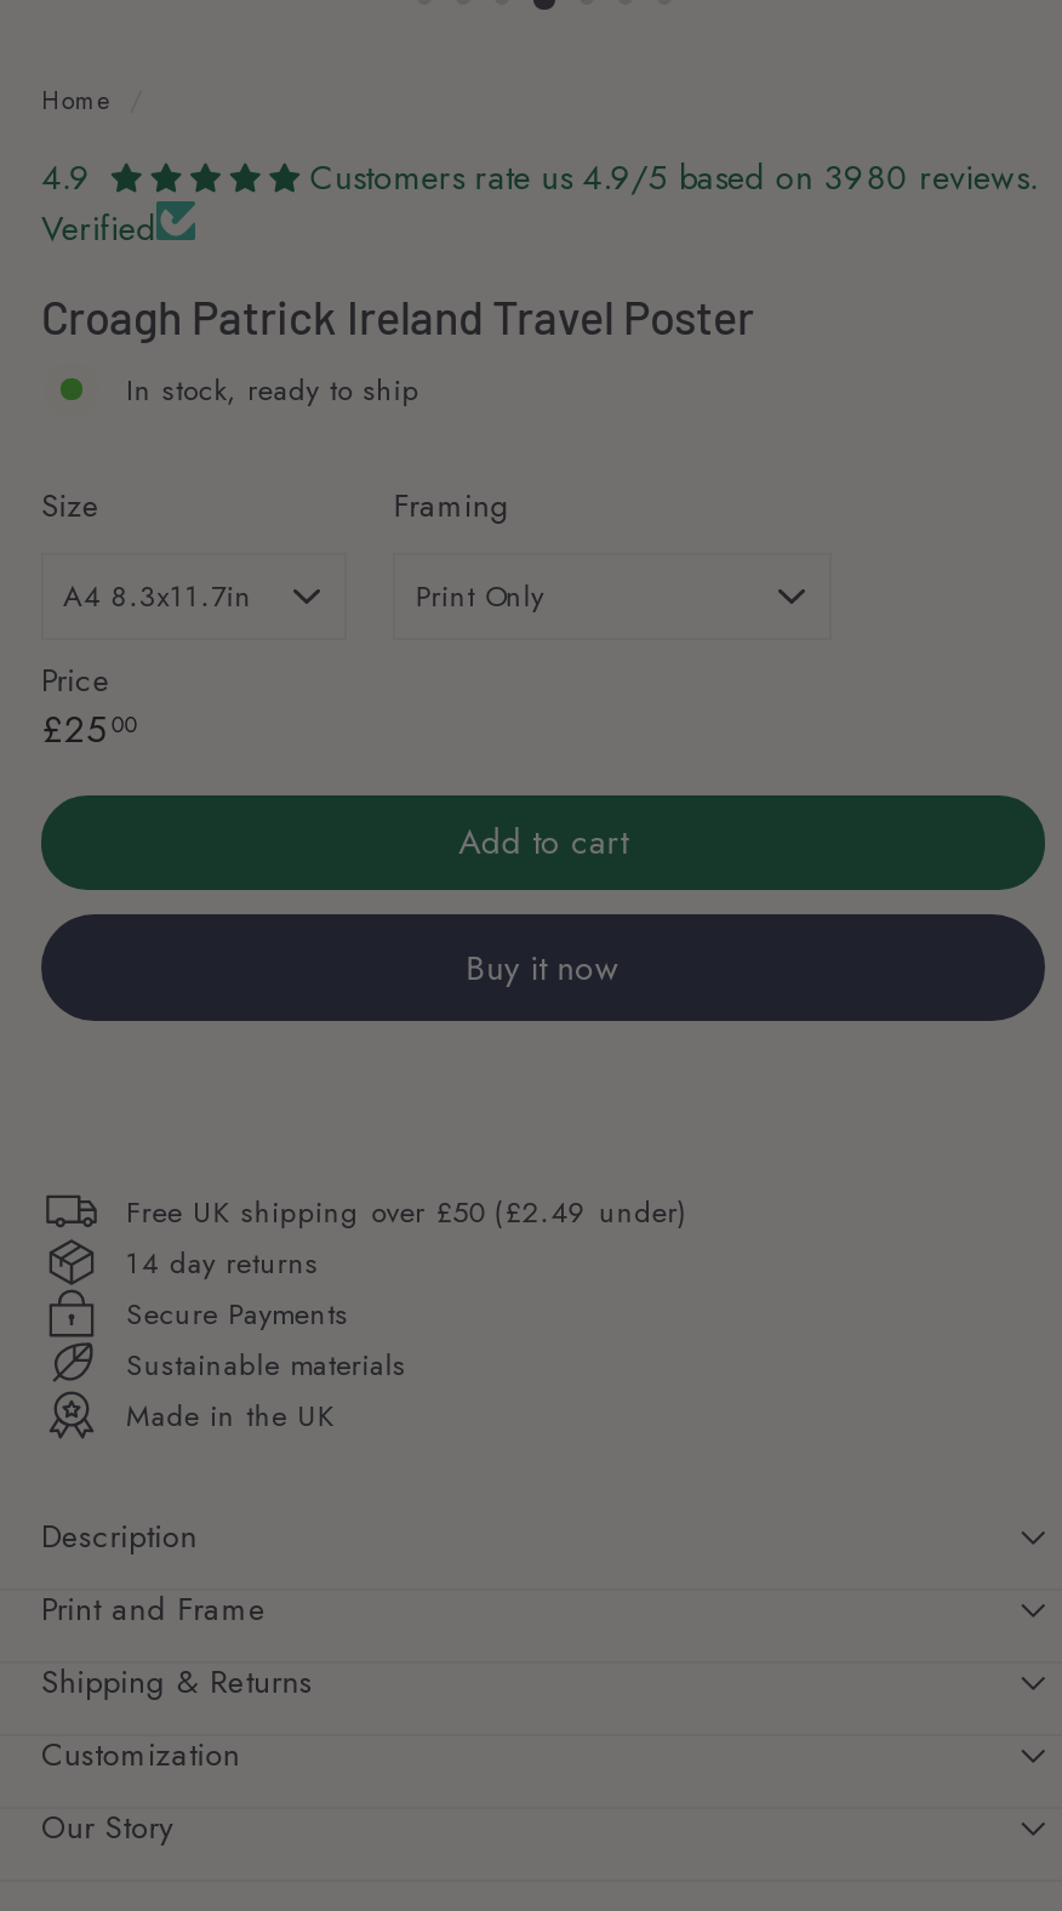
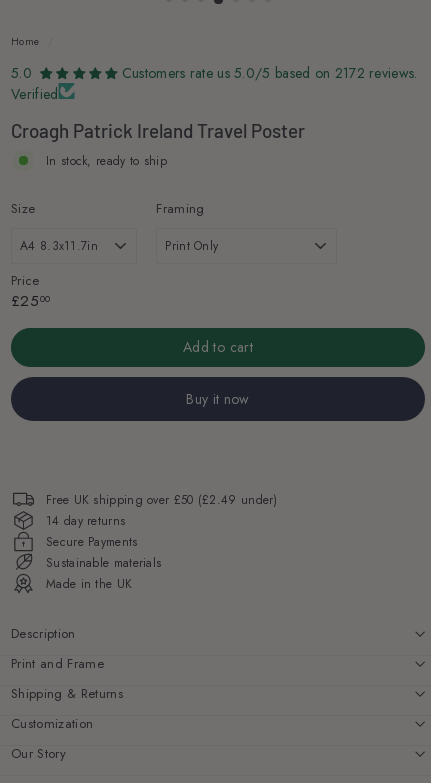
[41,153,92,201] 4.9 -> [11,63,32,83] 5.0
[310,153,1037,201] Customers rate us 4.9/5 based on 3980 reviews. -> [122,63,418,83] Customers rate us 5.0/5 based on 2172 reviews.

